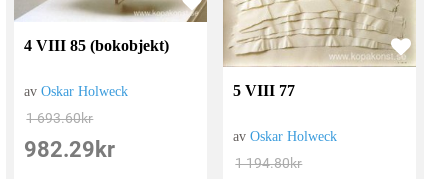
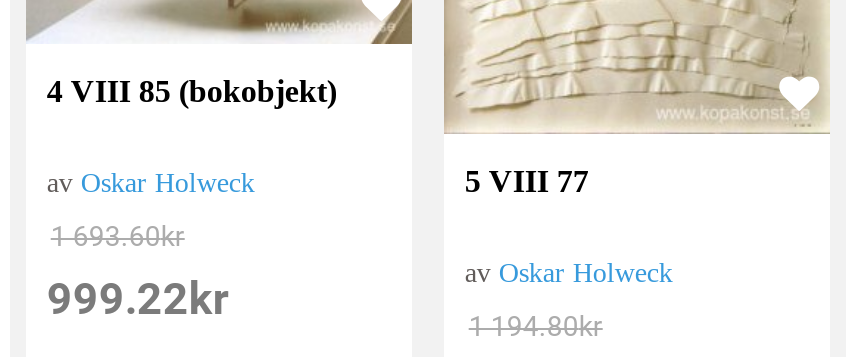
[24,137,115,162] 982.29kr -> [47,274,229,324] 999.22kr

